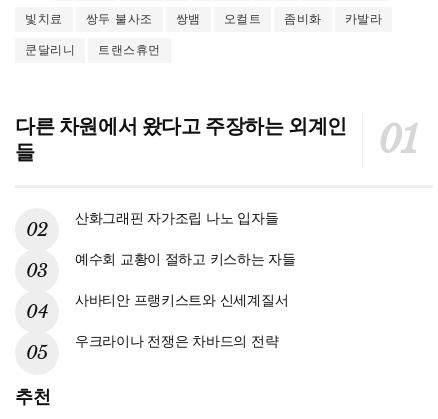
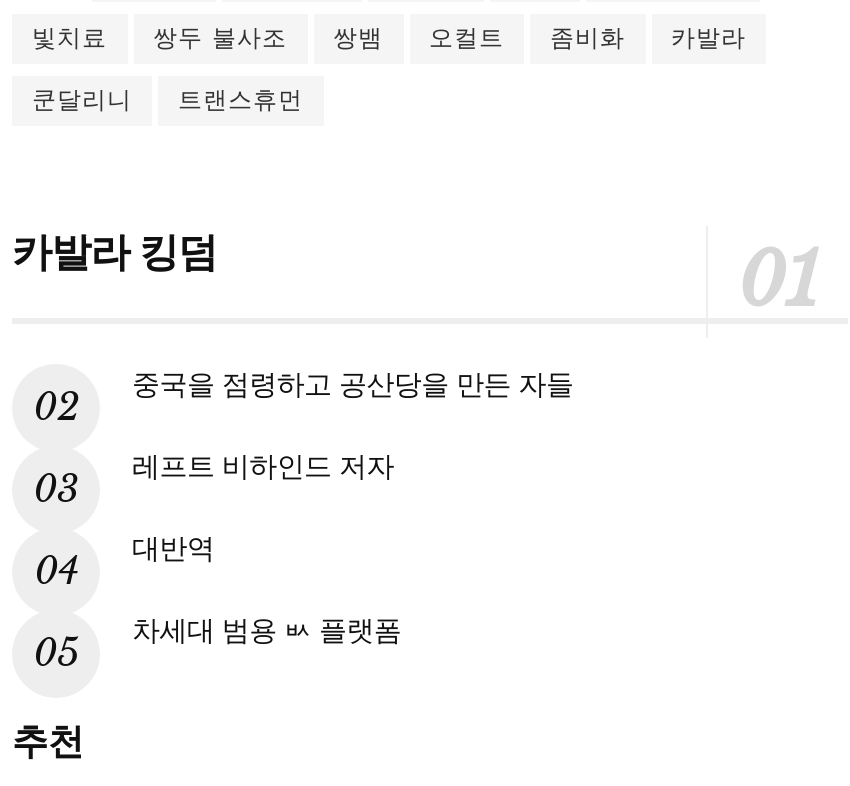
[15,114,347,164] 다른 차원에서 왔다고 주장하는 외계인 | 들 -> [12,228,217,276] 카발라 킹덤
[75,209,278,227] 산화그래핀 자가조립 나노 입자들 -> [132,366,573,402] 중국을 점령하고 공산당을 만든 자들
[75,250,296,268] 예수회 교황이 절하고 키스하는 자들 -> [132,448,394,484] 레프트 비하인드 저자
[75,291,288,309] 사바티안 프랭키스트와 신세계질서 -> [132,530,214,566] 대반역
[75,332,278,350] 우크라이나 전쟁은 차바드의 전략 -> [132,612,401,648] 차세대 범용 ㅄ 플랫폼

